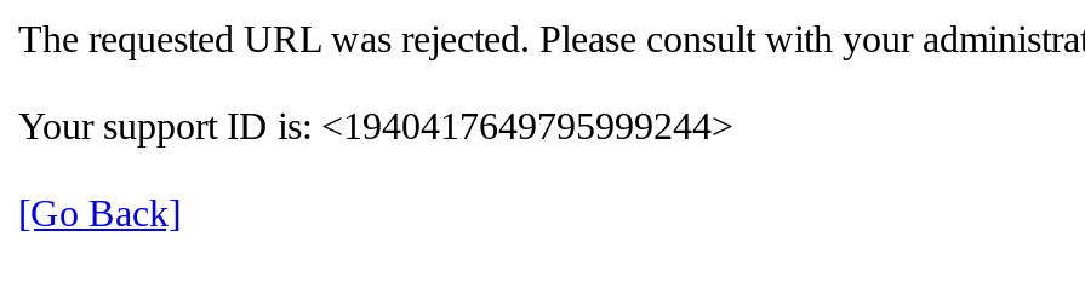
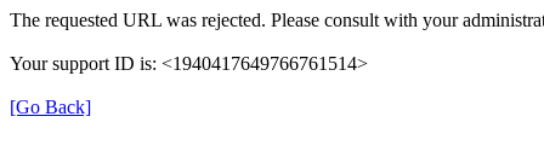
[18,105,733,146] Your support ID is: <1940417649795999244> -> [10,53,368,74] Your support ID is: <1940417649766761514>

